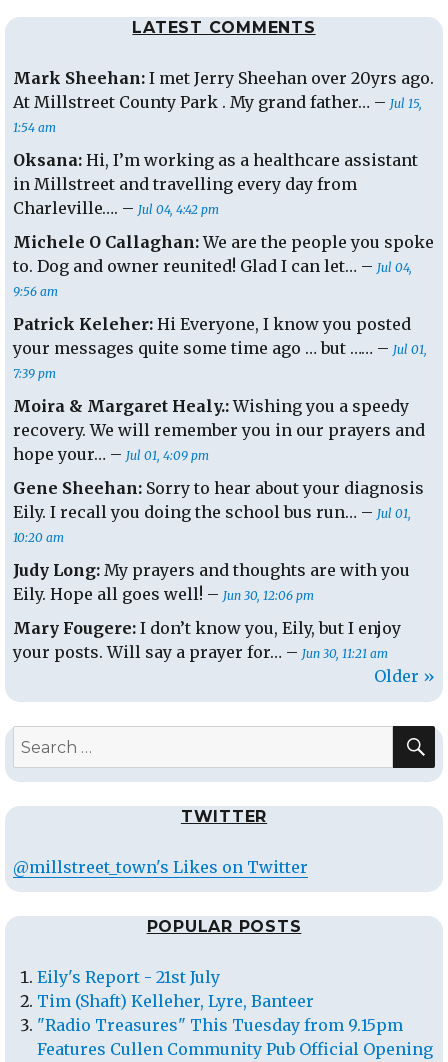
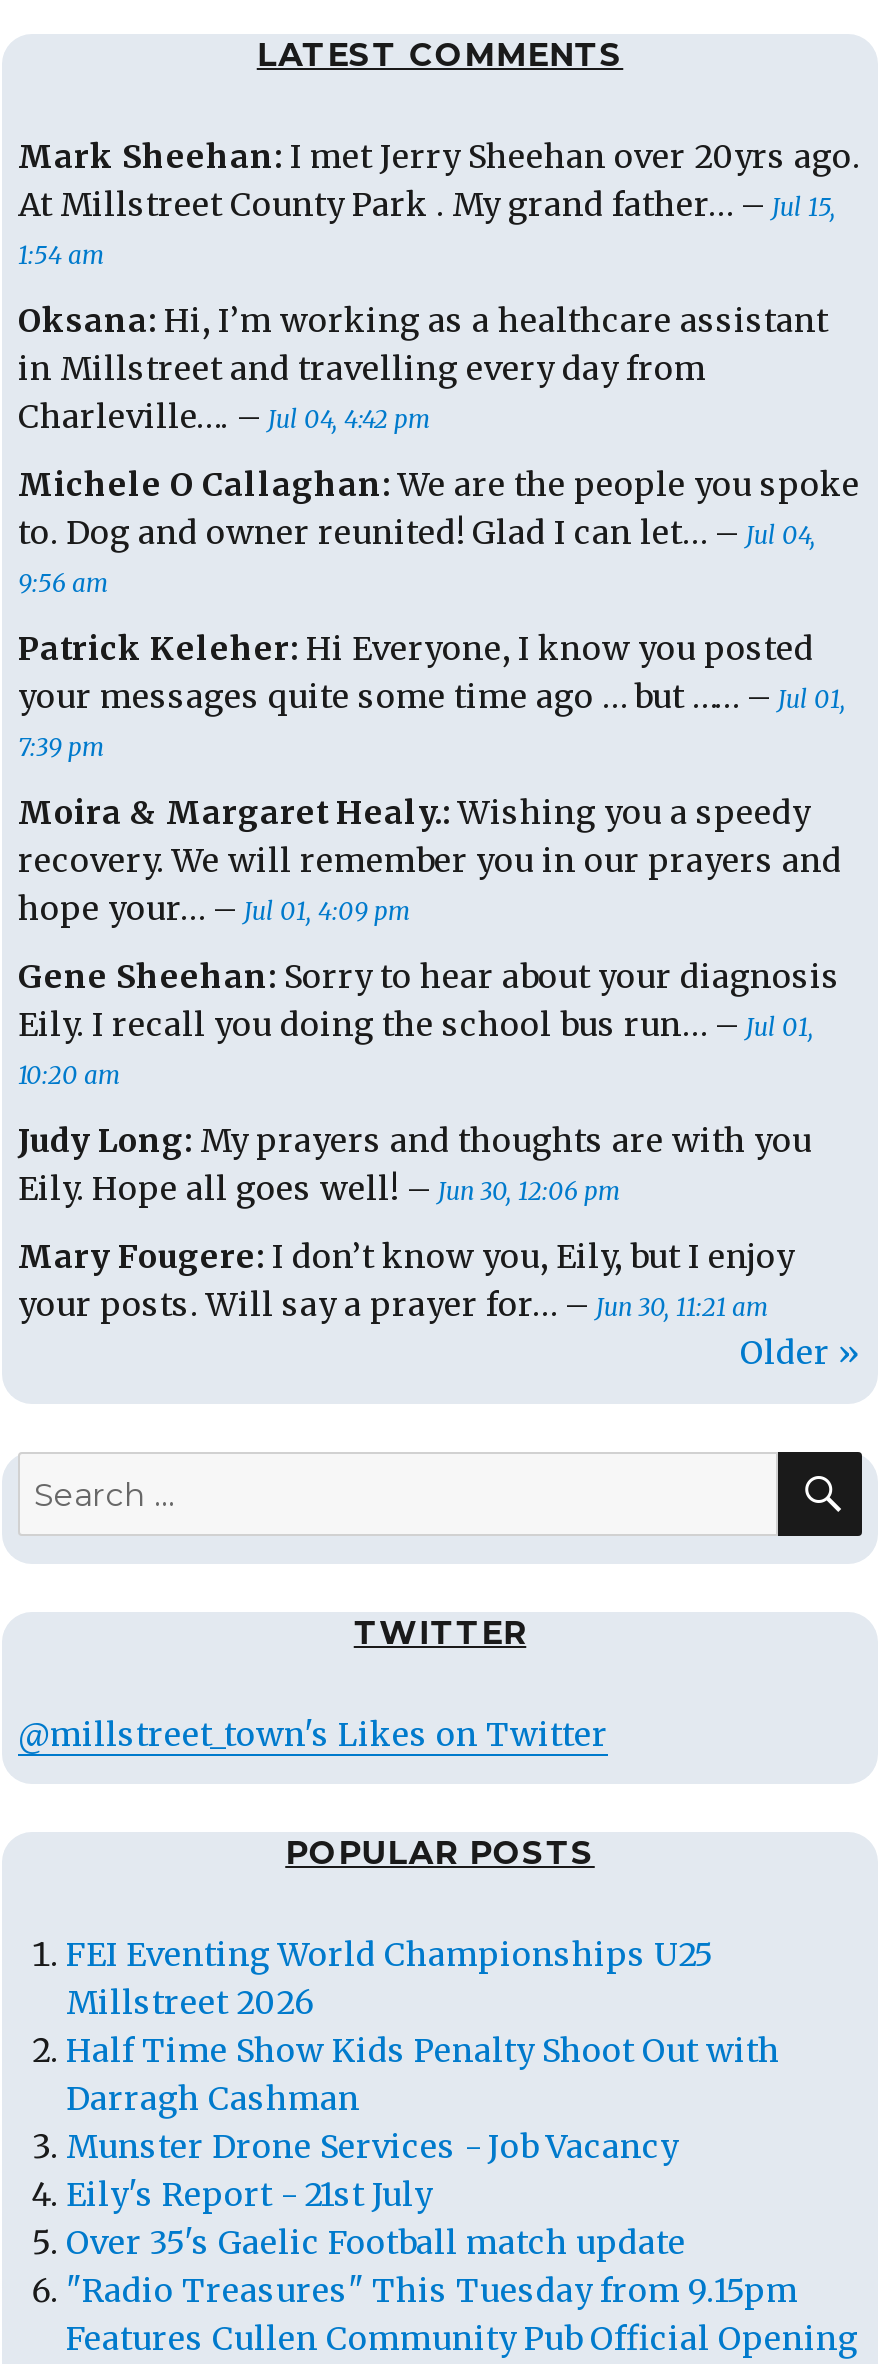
none -> [66,1934,780,2166] FEI Eventing World Championships U25 | Millstreet 2026 | Half Time Show Kids Penalty Shoot Out with | Darragh Cashman | Munster Drone Services - Job Vacancy
[37,991,314,1011] Tim (Shaft) Kelleher, Lyre, Banteer -> [66,2222,686,2262] Over 35's Gaelic Football match update

